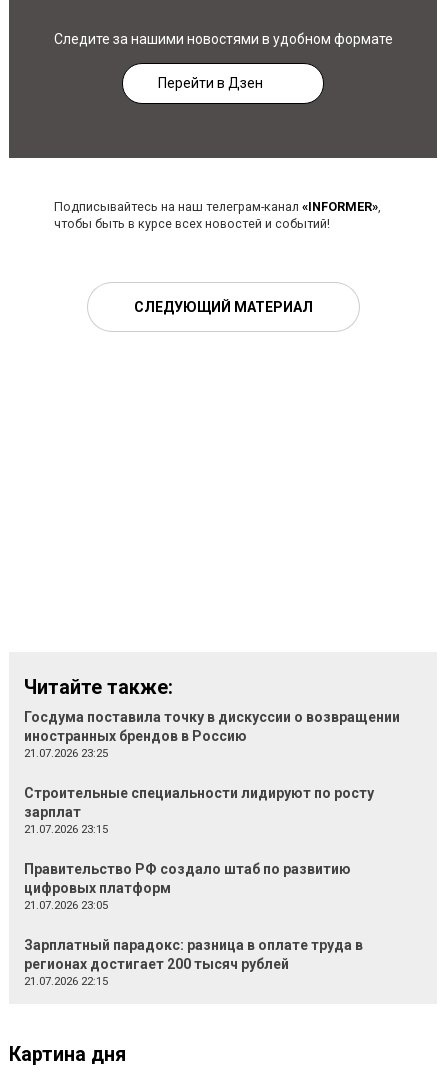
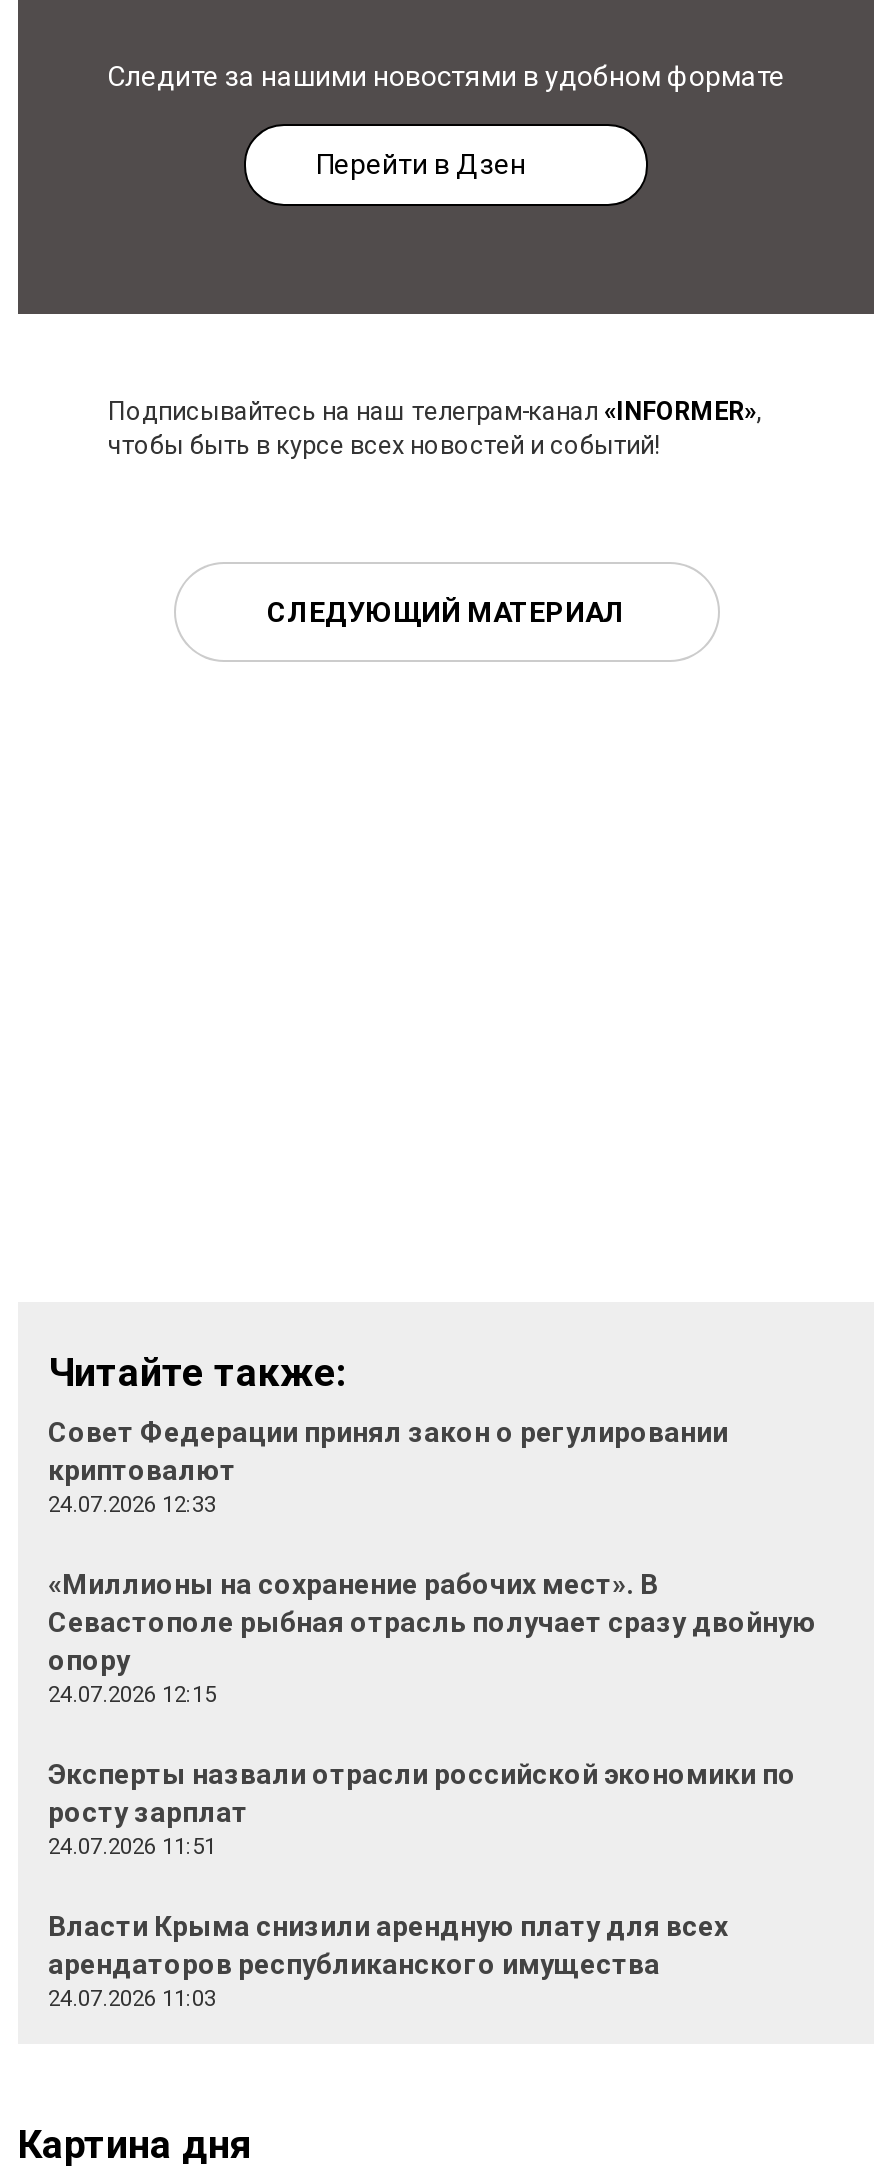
[24,709,400,760] Госдума поставила точку в дискуссии о возвращении | иностранных брендов в Россию | 21.07.2026 23:25 -> [48,1416,728,1518] Совет Федерации принял закон о регулировании | криптовалют | 24.07.2026 12:33
[24,785,374,836] Строительные специальности лидируют по росту | зарплат | 21.07.2026 23:15 -> [48,1568,816,1708] «Миллионы на сохранение рабочих мест». В | Севастополе рыбная отрасль получает сразу двойную | опору | 24.07.2026 12:15
[24,861,351,912] Правительство РФ создало штаб по развитию | цифровых платформ | 21.07.2026 23:05 -> [48,1758,796,1860] Эксперты назвали отрасли российской экономики по | росту зарплат | 24.07.2026 11:51
[24,937,363,988] Зарплатный парадокс: разница в оплате труда в | регионах достигает 200 тысяч рублей | 21.07.2026 22:15 -> [48,1910,728,2012] Власти Крыма снизили арендную плату для всех | арендаторов республиканского имущества | 24.07.2026 11:03

